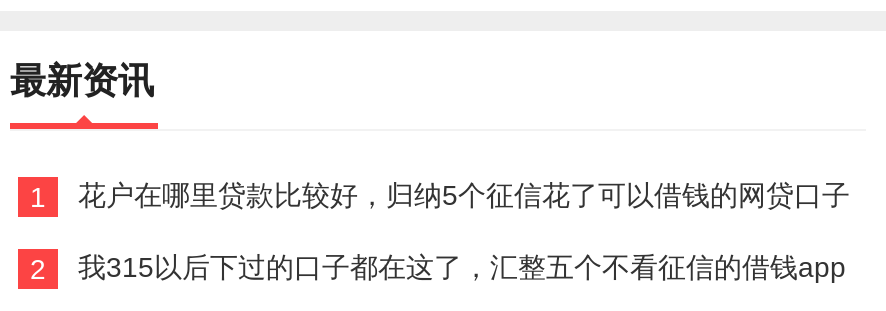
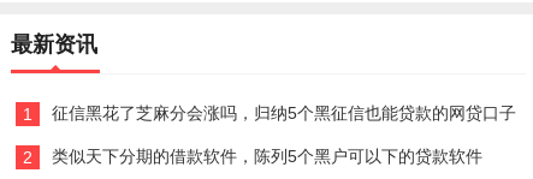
[78,179,850,211] 花户在哪里贷款比较好，归纳5个征信花了可以借钱的网贷口子 -> [52,103,516,123] 征信黑花了芝麻分会涨吗，归纳5个黑征信也能贷款的网贷口子
[78,251,846,283] 我315以后下过的口子都在这了，汇整五个不看征信的借钱app -> [52,147,482,166] 类似天下分期‌的借款软件，陈列5个黑户可以下的贷款软件

